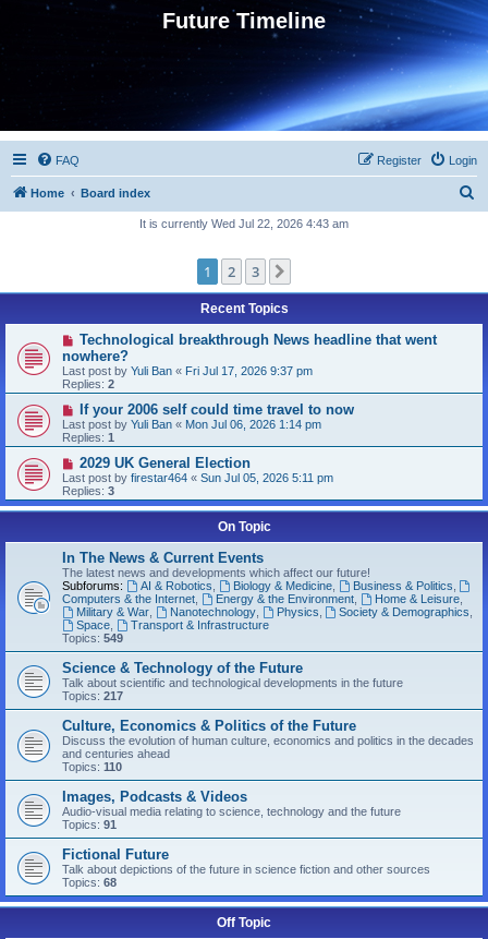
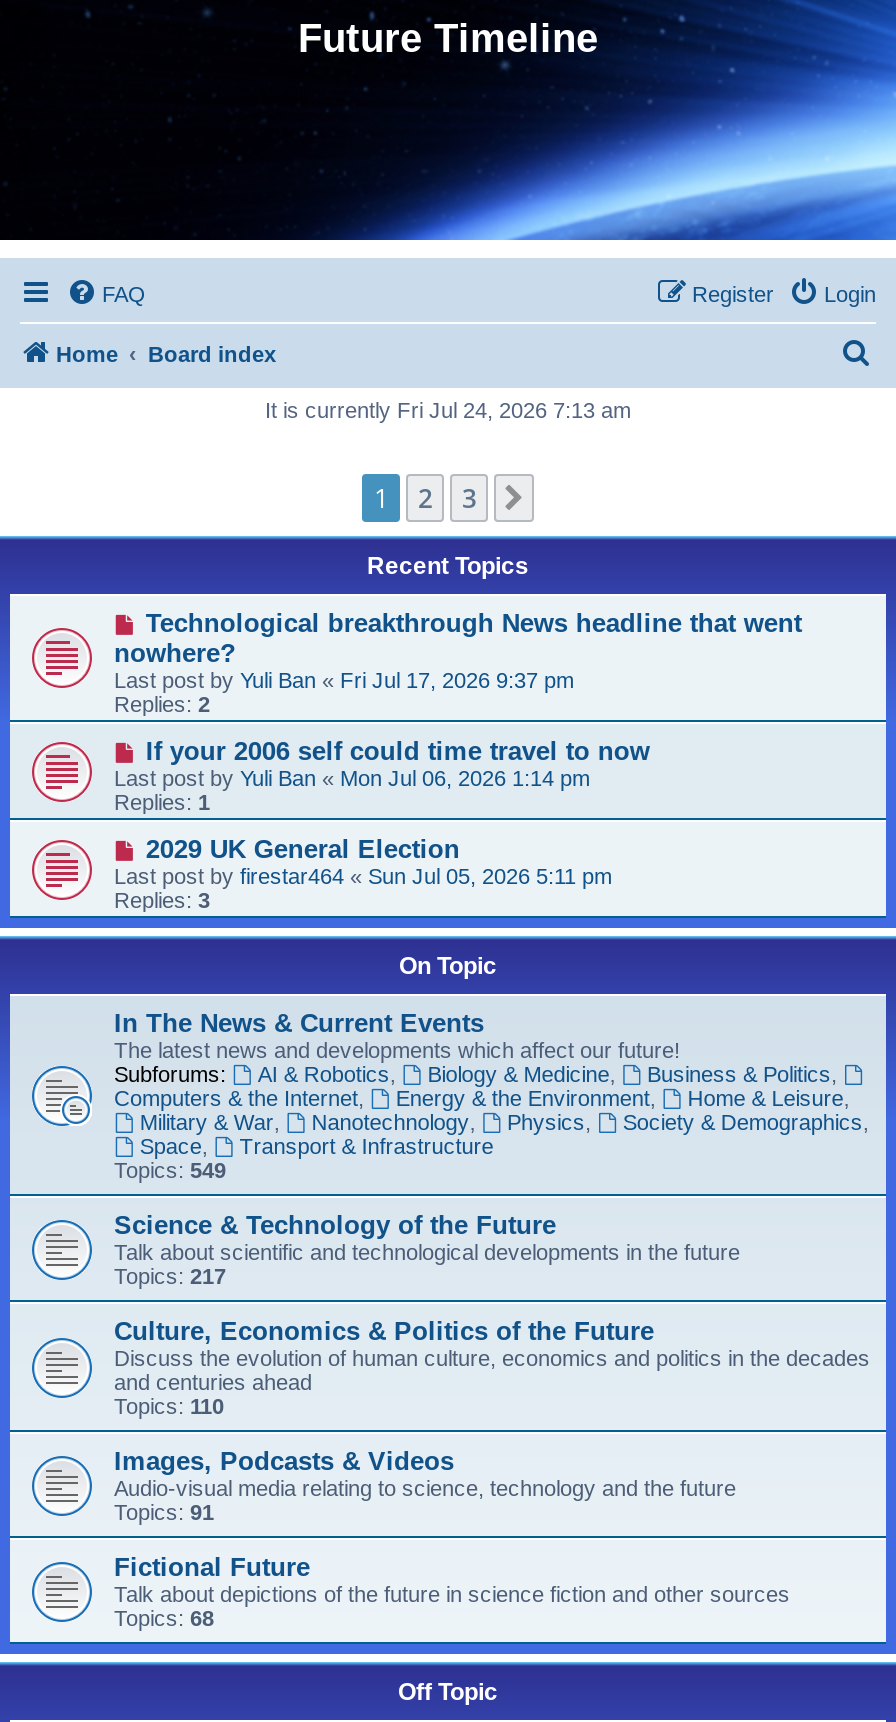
[139,217,349,230] It is currently Wed Jul 22, 2026 4:43 am -> [265,398,631,422] It is currently Fri Jul 24, 2026 7:13 am

